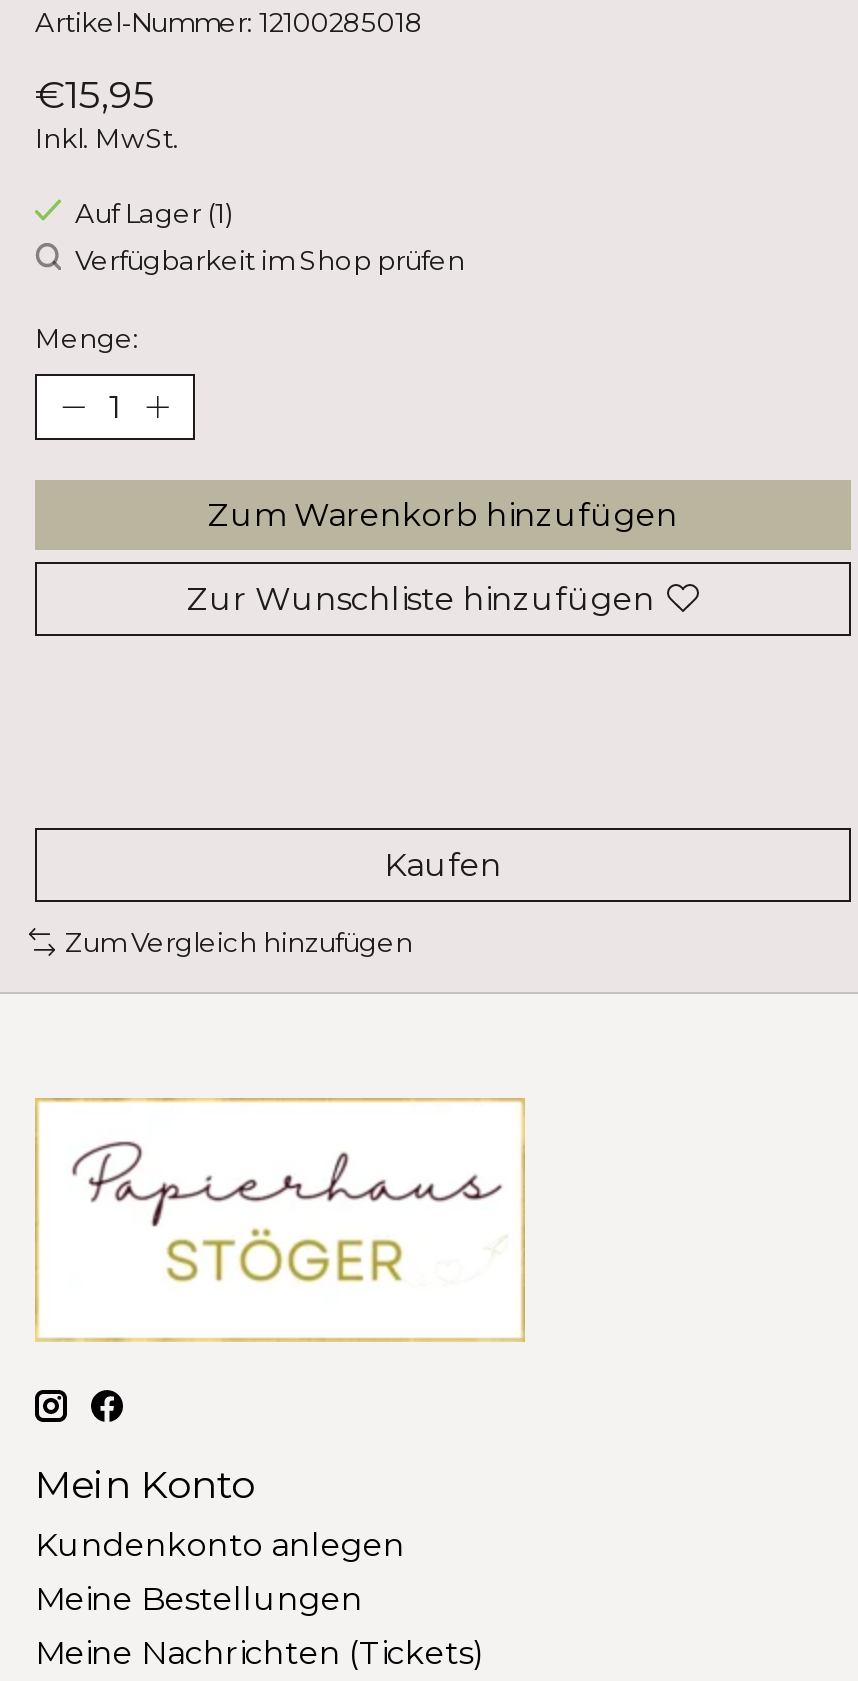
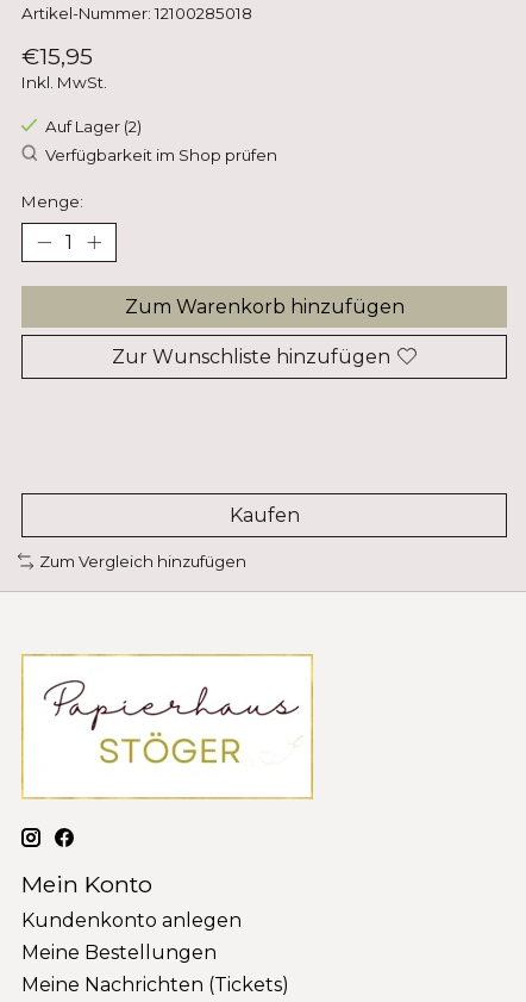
[75,197,233,229] Auf Lager (1) -> [45,118,142,137] Auf Lager (2)

